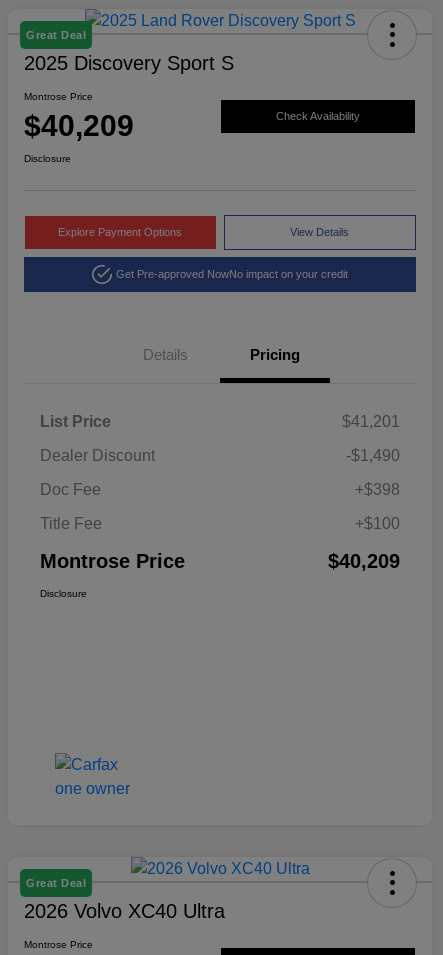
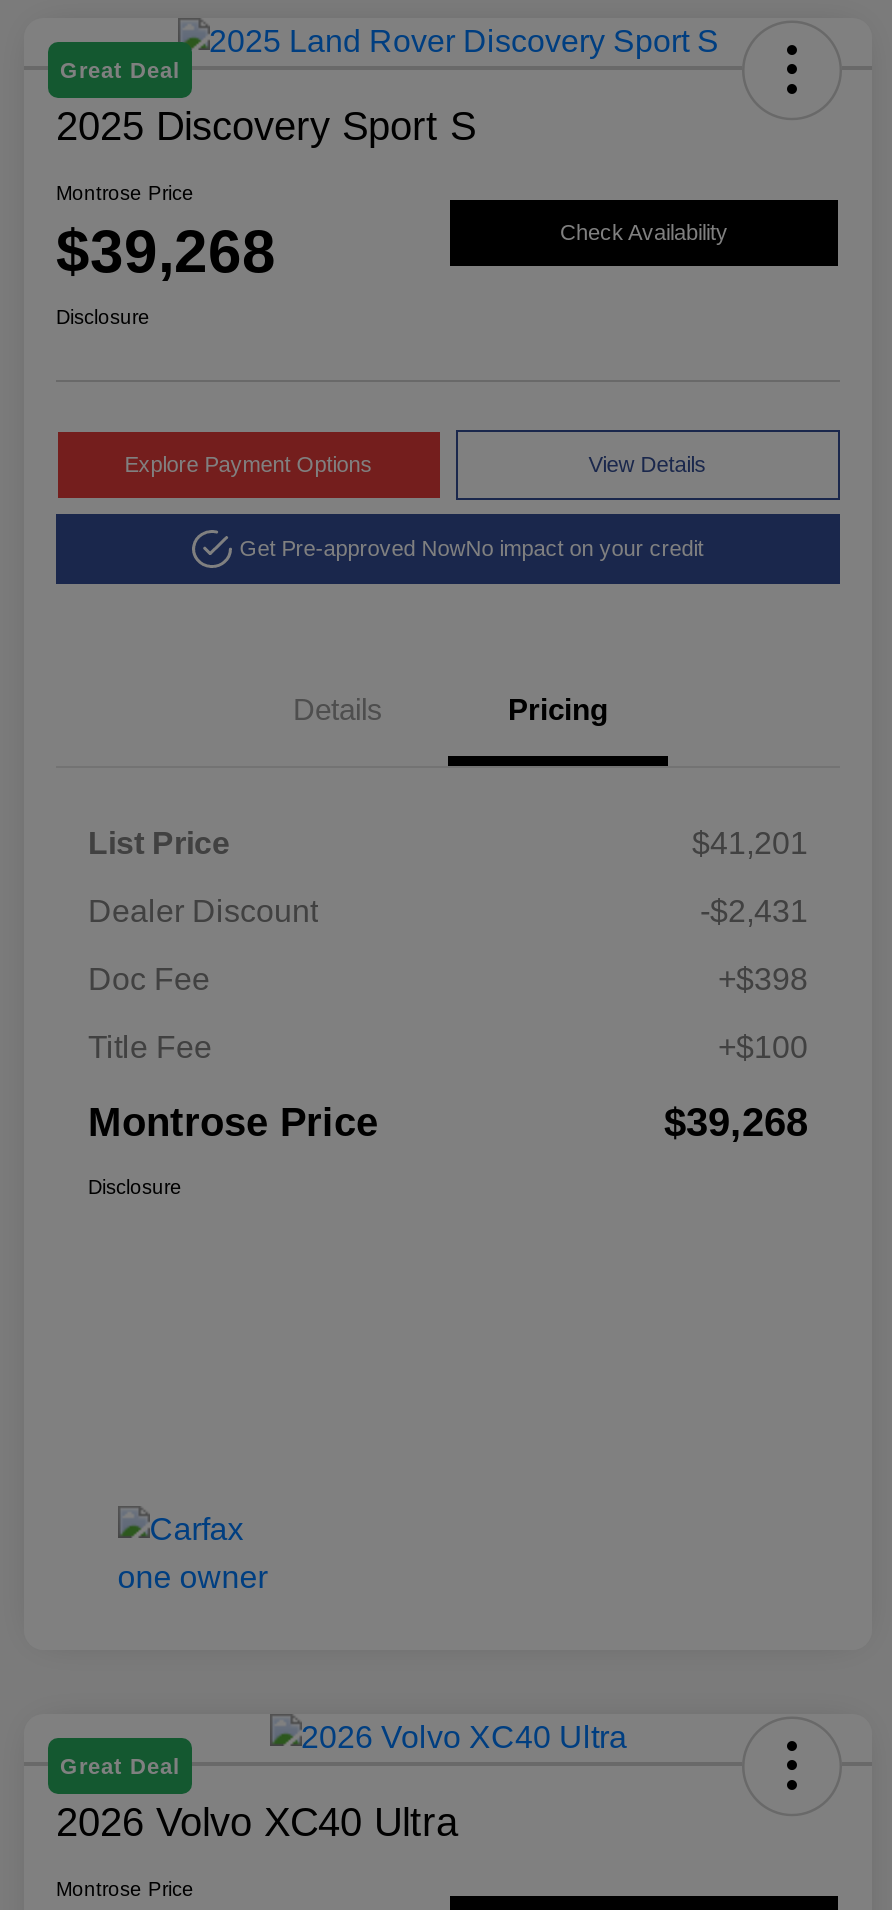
[24,109,134,142] $40,209 -> [56,218,276,284] $39,268
[346,447,400,464] -$1,490 -> [700,894,808,928] -$2,431
[328,550,400,572] $40,209 -> [664,1100,808,1144] $39,268

